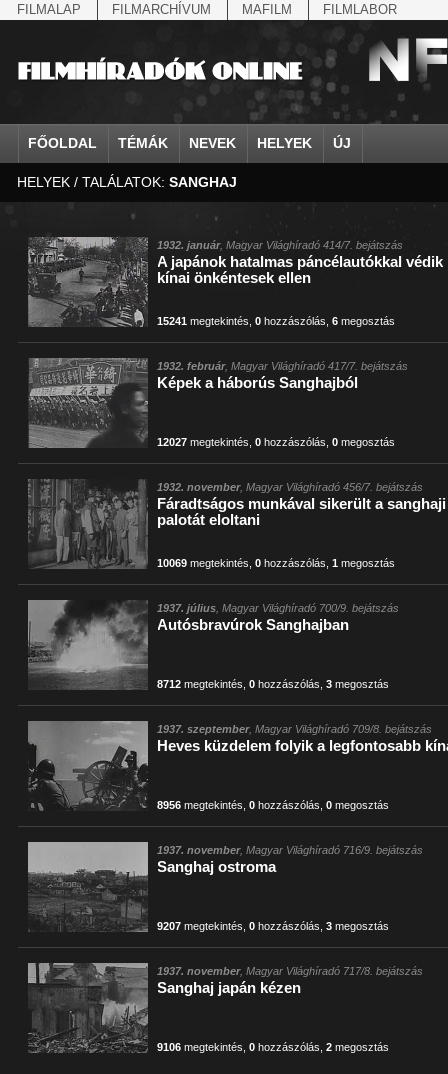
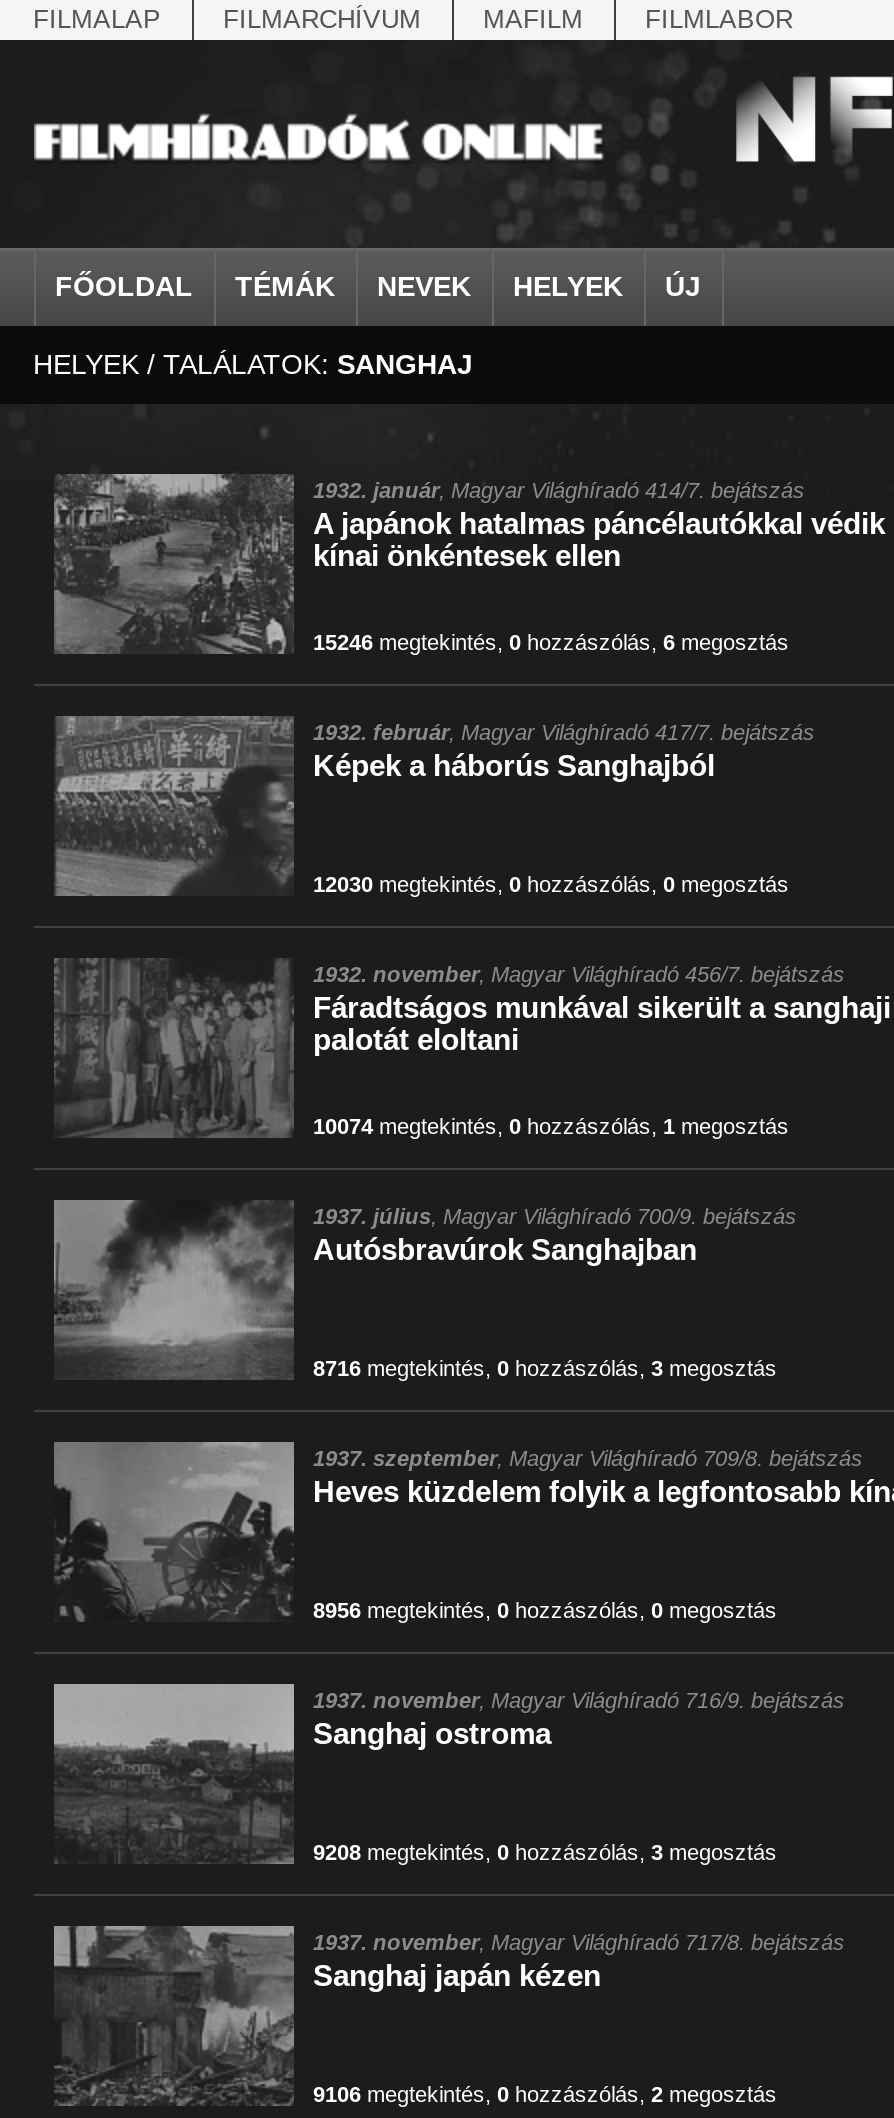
[157,315,395,327] 15241 megtekintés, 0 hozzászólás, 6 megosztás -> [313,630,789,654] 15246 megtekintés, 0 hozzászólás, 6 megosztás
[157,436,395,448] 12027 megtekintés, 0 hozzászólás, 0 megosztás -> [313,872,789,896] 12030 megtekintés, 0 hozzászólás, 0 megosztás
[157,557,395,569] 10069 megtekintés, 0 hozzászólás, 1 megosztás -> [313,1114,789,1138] 10074 megtekintés, 0 hozzászólás, 1 megosztás
[157,678,389,690] 8712 megtekintés, 0 hozzászólás, 3 megosztás -> [313,1356,777,1380] 8716 megtekintés, 0 hozzászólás, 3 megosztás
[157,920,389,932] 9207 megtekintés, 0 hozzászólás, 3 megosztás -> [313,1840,777,1864] 9208 megtekintés, 0 hozzászólás, 3 megosztás

